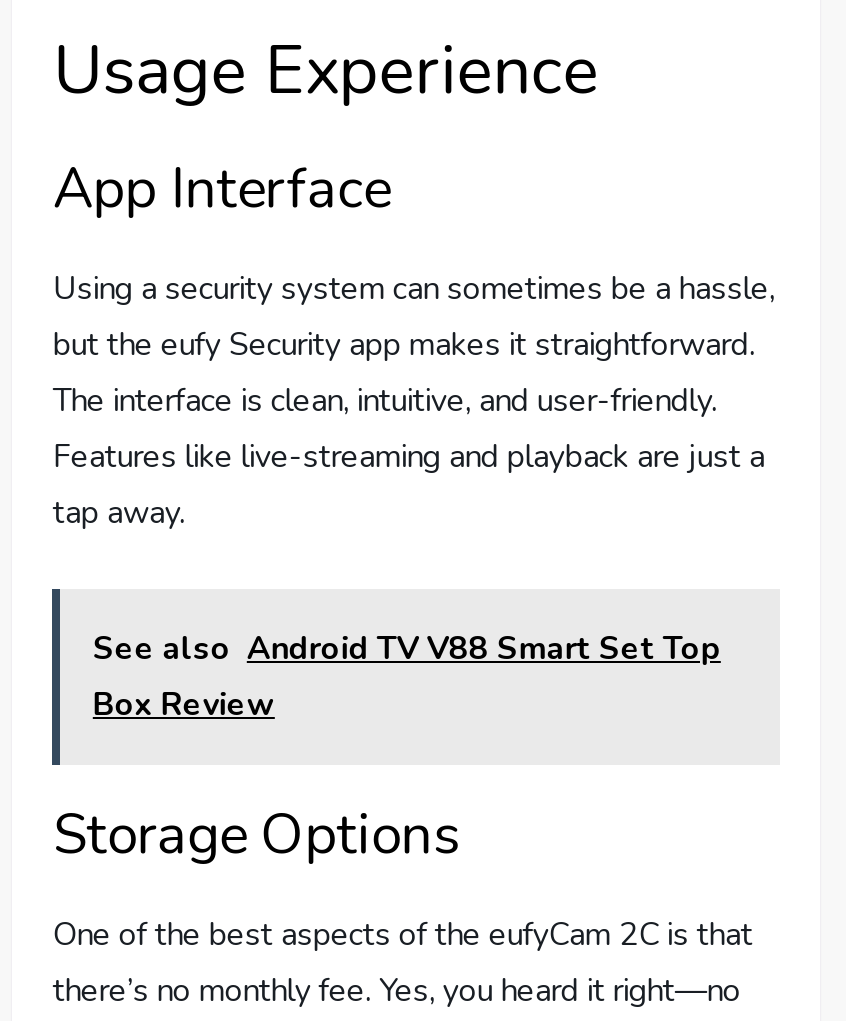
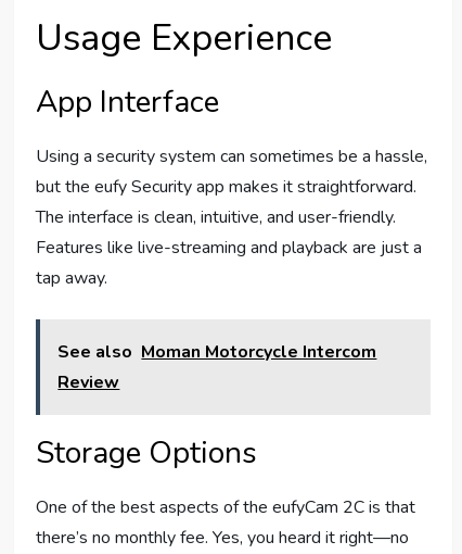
[93,627,721,727] See also Android TV V88 Smart Set Top | Box Review -> [58,340,377,395] See also Moman Motorcycle Intercom | Review

